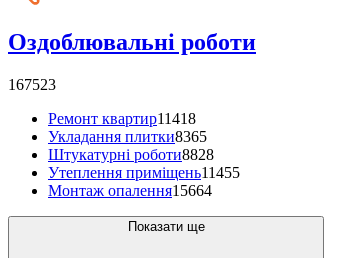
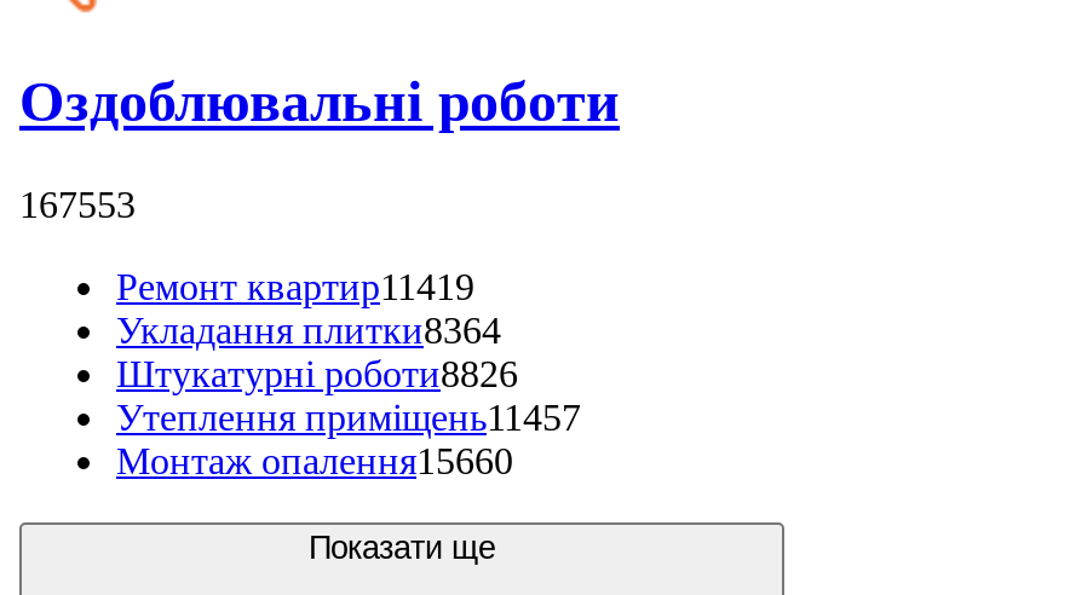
[8,76,56,93] 167523 -> [19,185,136,226] 167553
[48,110,196,127] Ремонт квартир11418 -> [116,267,474,308] Ремонт квартир11419
[48,128,207,145] Укладання плитки8365 -> [116,310,501,351] Укладання плитки8364
[48,146,214,163] Штукатурні роботи8828 -> [116,354,518,395] Штукатурні роботи8826
[48,164,240,181] Утеплення приміщень11455 -> [116,397,581,439] Утеплення приміщень11457
[48,182,212,199] Монтаж опалення15664 -> [116,441,513,482] Монтаж опалення15660

